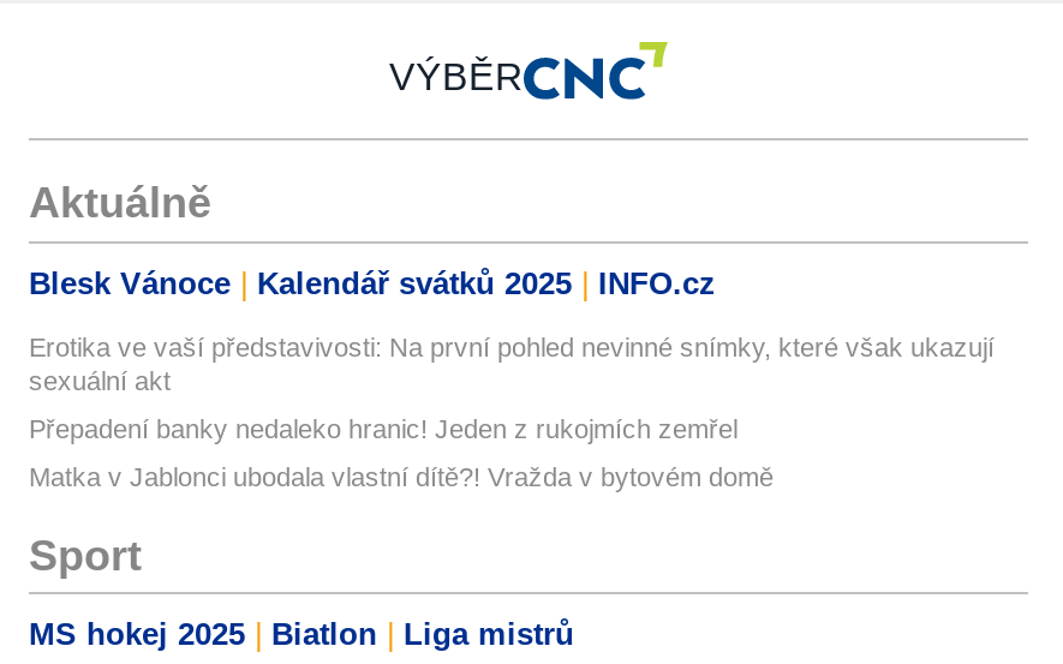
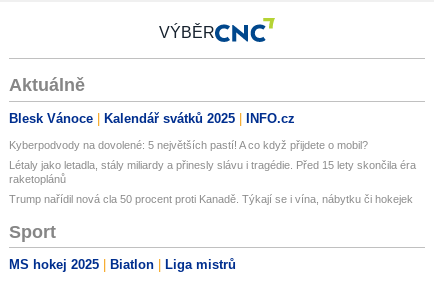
[29,332,995,395] Erotika ve vaší představivosti: Na první pohled nevinné snímky, které však ukazují | sexuální akt -> [9,139,368,151] Kyberpodvody na dovolené: 5 největších pastí! A co když přijdete o mobil?
[29,414,737,443] Přepadení banky nedaleko hranic! Jeden z rukojmích zemřel -> [9,159,416,185] Létaly jako letadla, stály miliardy a přinesly slávu i tragédie. Před 15 lety skončila éra | raketoplánů
[29,462,774,491] Matka v Jablonci ubodala vlastní dítě?! Vražda v bytovém domě -> [9,193,413,205] Trump nařídil nová cla 50 procent proti Kanadě. Týkají se i vína, nábytku či hokejek

